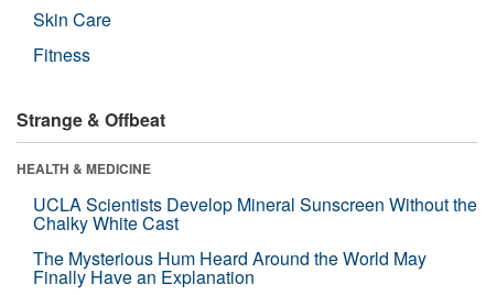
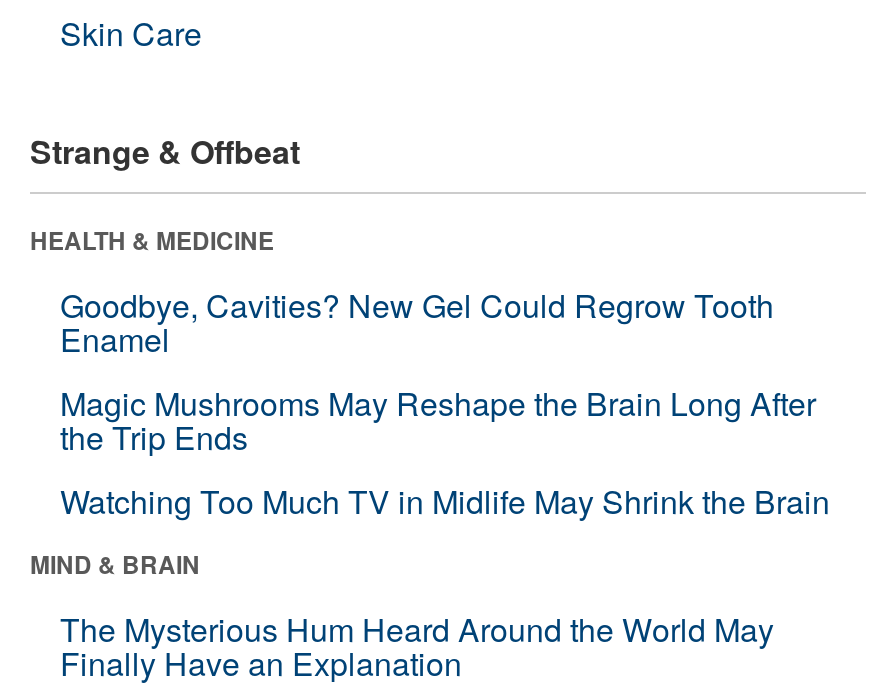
[33,42,90,67] Fitness -> none
moved [17,107,165,178] -> [30,128,300,258]: Strange & Offbeat | HEALTH & MEDICINE
[33,191,477,235] UCLA Scientists Develop Mineral Sunscreen Without the | Chalky White Cast -> [30,282,830,582] Goodbye, Cavities? New Gel Could Regrow Tooth | Enamel | Magic Mushrooms May Reshape the Brain Long After | the Trip Ends | Watching Too Much TV in Midlife May Shrink the Brain | MIND & BRAIN

